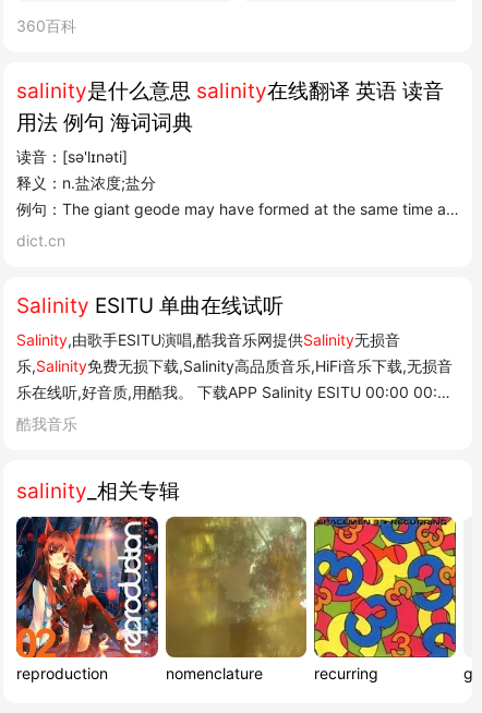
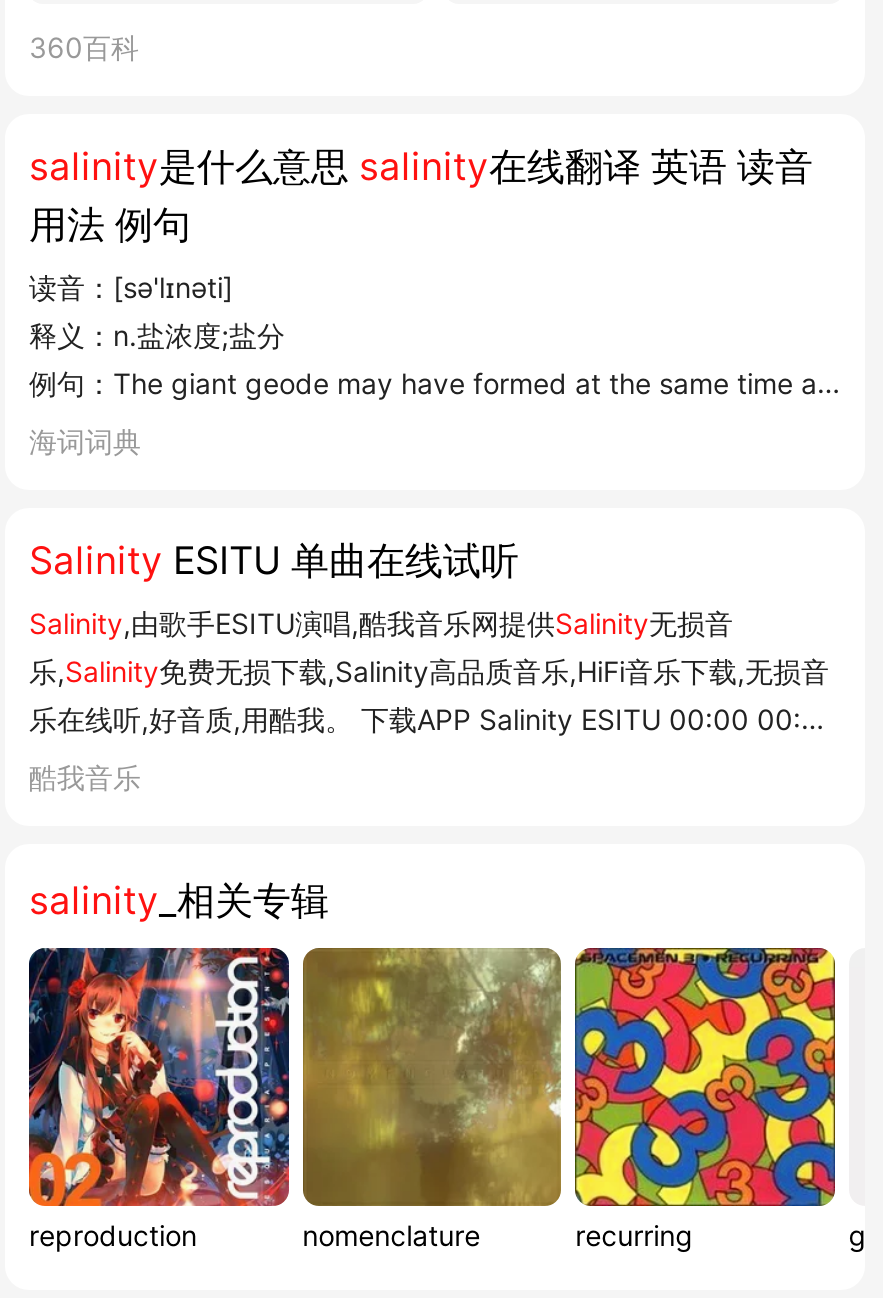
[16,110,193,135] 用法 例句 海词词典 -> [29,201,191,247] 用法 例句
[16,231,65,249] dict.cn -> [29,423,141,457] 海词词典

